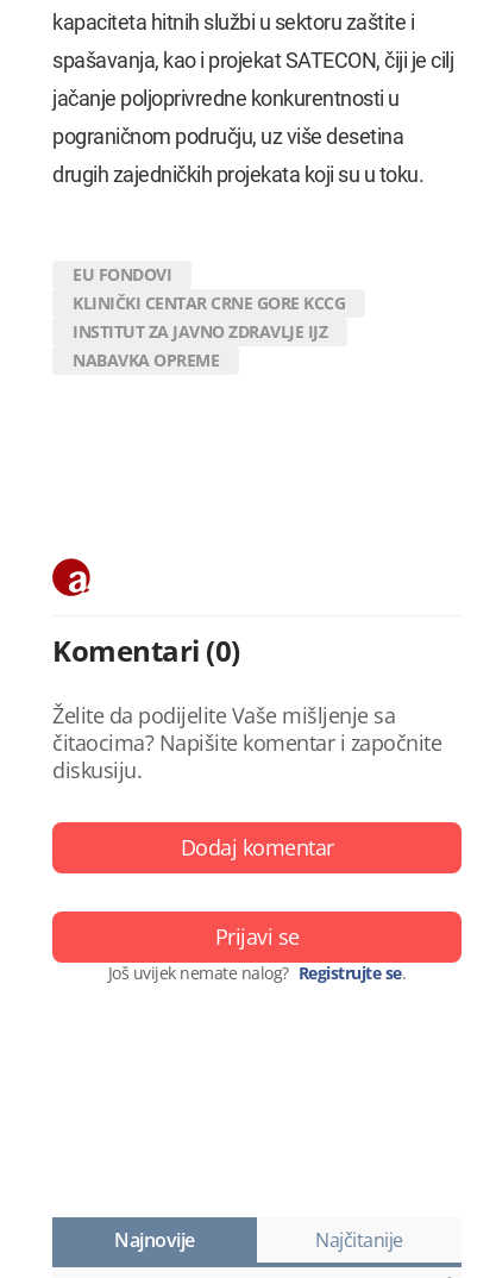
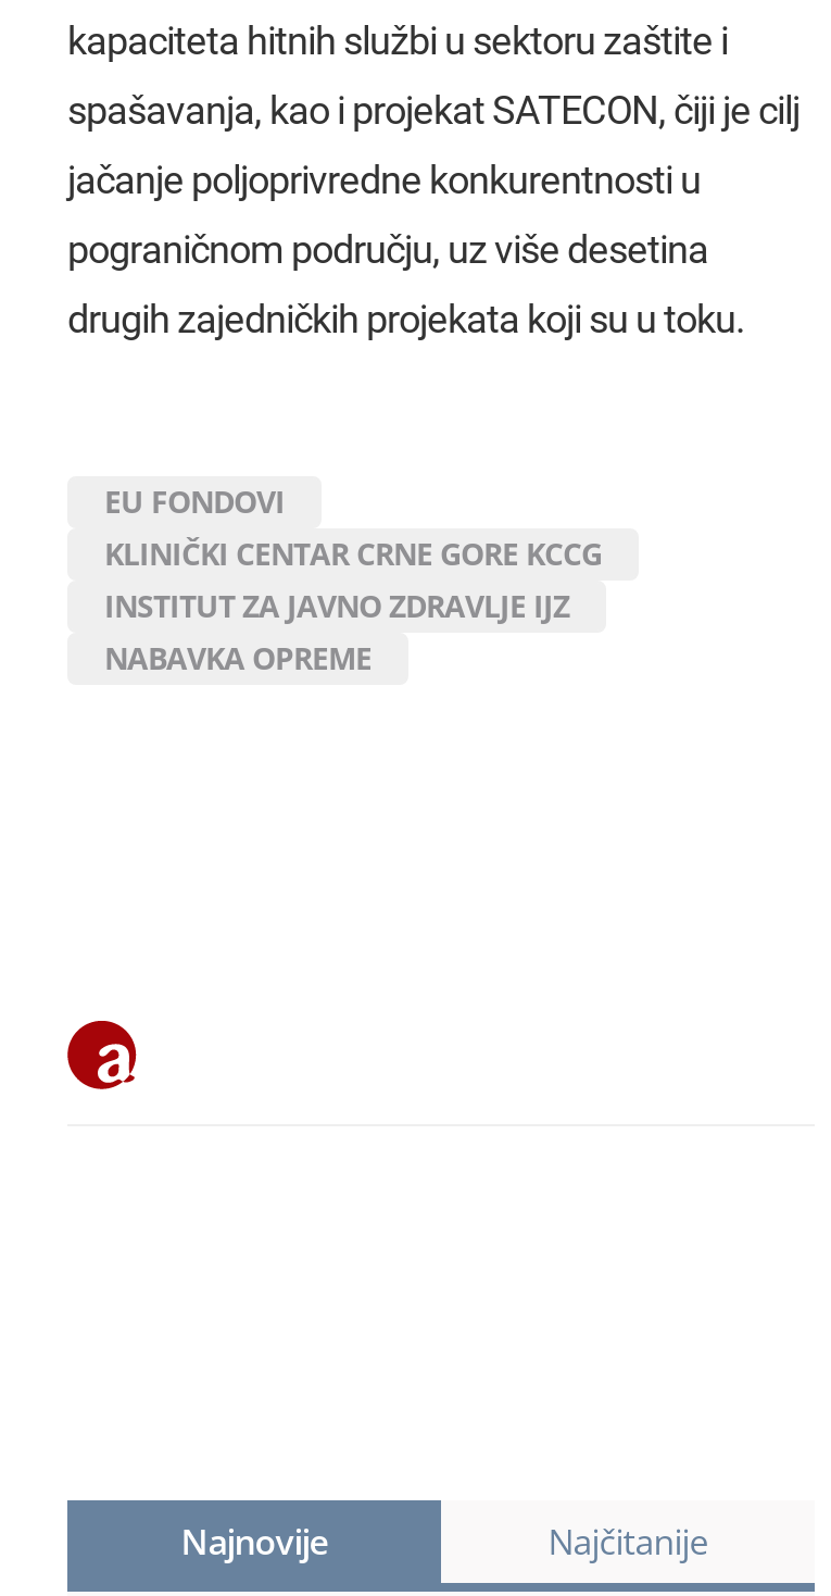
[52,631,441,984] Komentari (0) | Želite da podijelite Vaše mišljenje sa | čitaocima? Napišite komentar i započnite | diskusiju. | Dodaj komentar | Prijavi se | Još uvijek nemate nalog? Registrujte se. -> none

